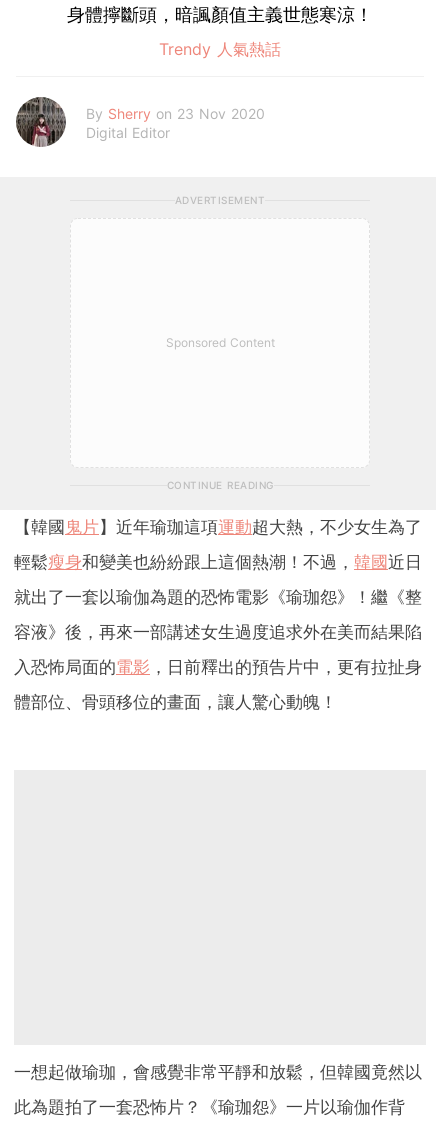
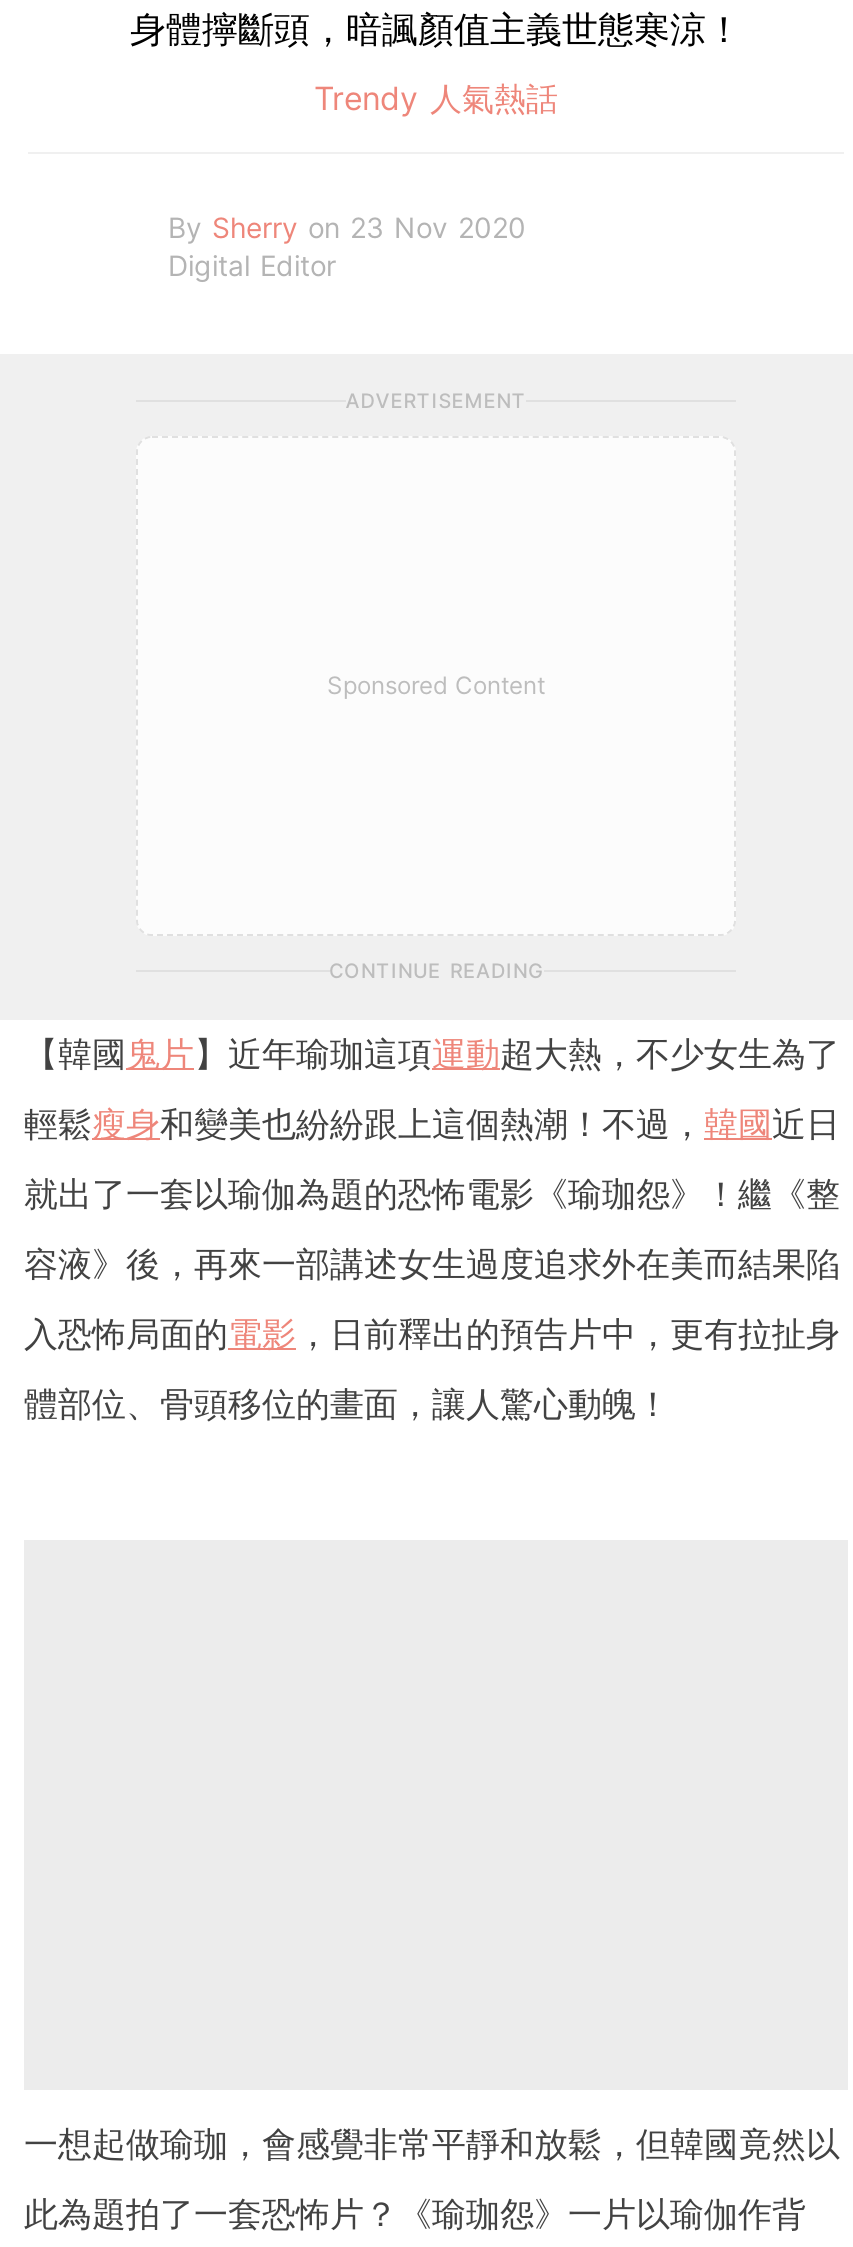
[15,96,67,148] [image] -> none

